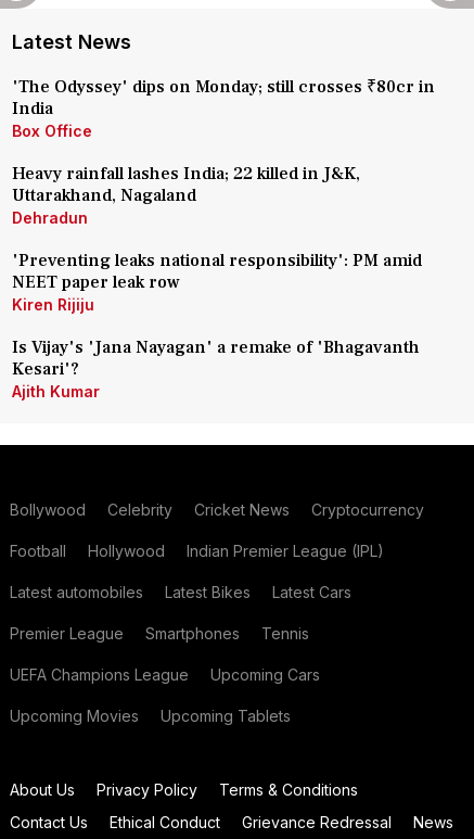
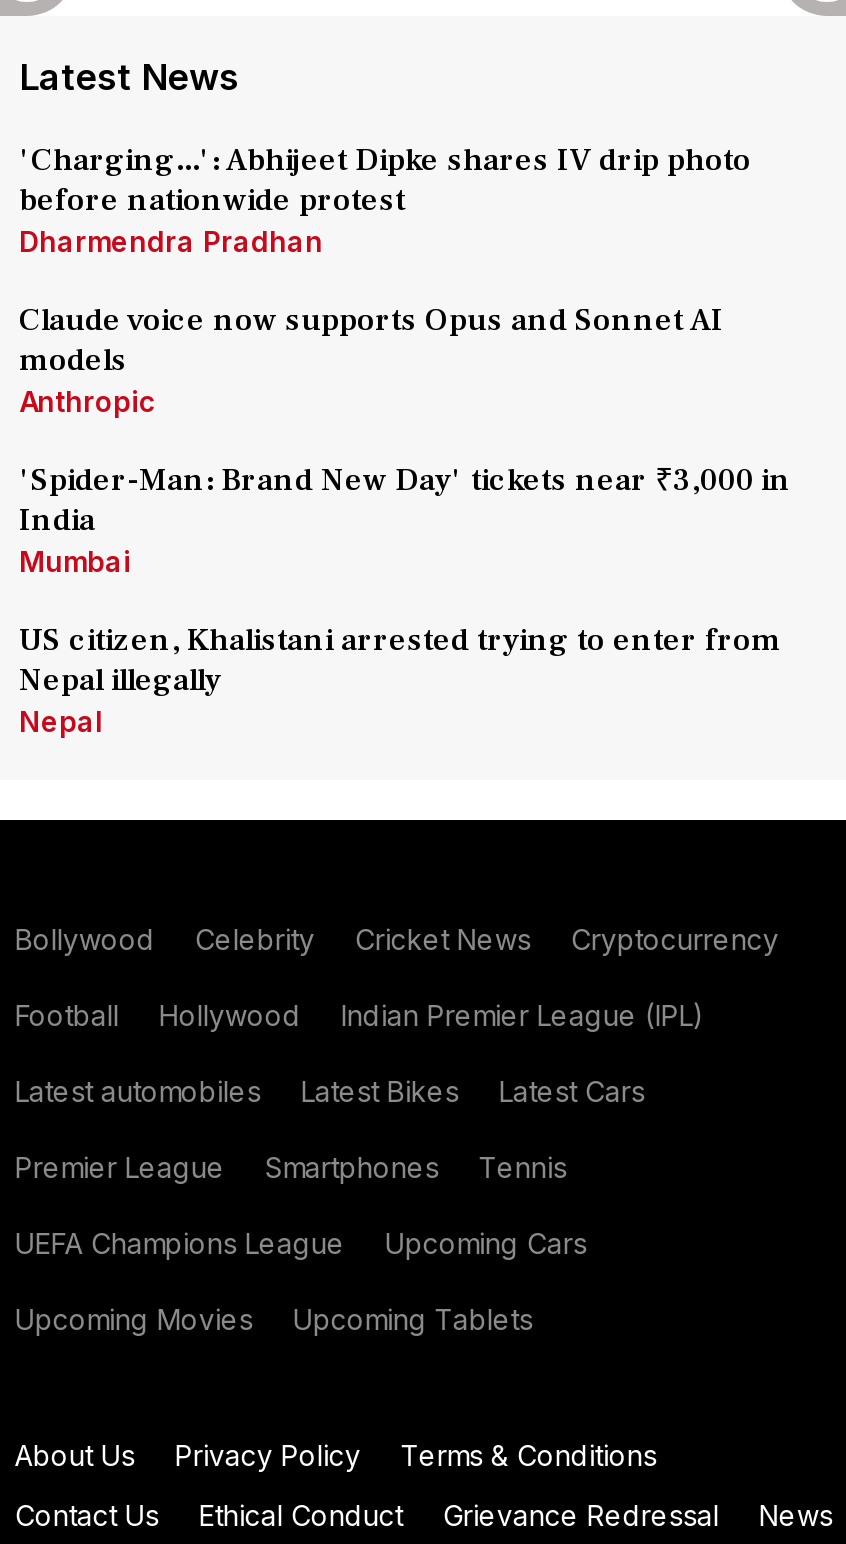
[12,76,435,98] 'The Odyssey' dips on Monday; still crosses ₹80cr in -> [19,140,791,500] 'Charging...': Abhijeet Dipke shares IV drip photo | before nationwide protest | Dharmendra Pradhan | Claude voice now supports Opus and Sonnet AI | models | Anthropic | 'Spider-Man: Brand New Day' tickets near ₹3,000 in
moved [12,98,53,119] -> [19,500,95,540]: India
[12,122,422,401] Box Office | Heavy rainfall lashes India; 22 killed in J&K, | Uttarakhand, Nagaland | Dehradun | 'Preventing leaks national responsibility': PM amid | NEET paper leak row | Kiren Rijiju | Is Vijay's 'Jana Nayagan' a remake of 'Bhagavanth | Kesari'? | Ajith Kumar -> [19,544,781,738] Mumbai | US citizen, Khalistani arrested trying to enter from | Nepal illegally | Nepal

